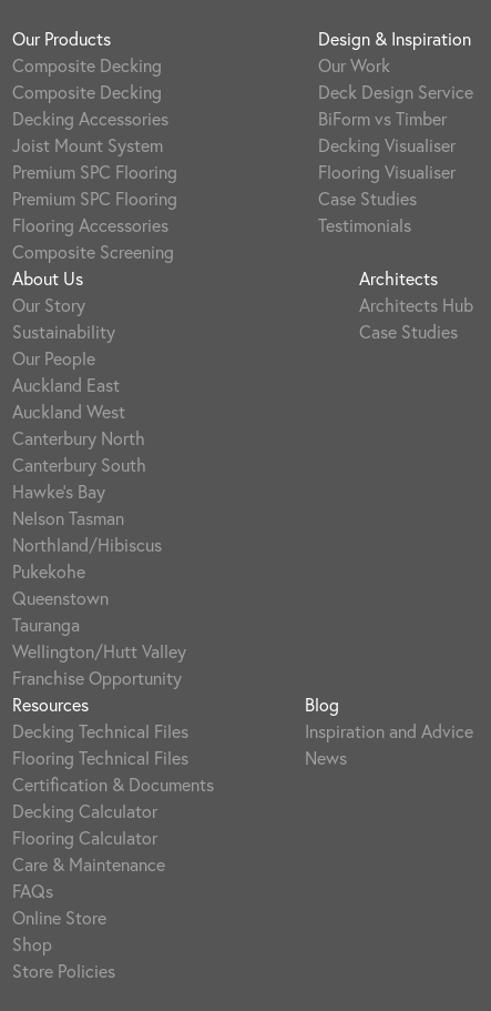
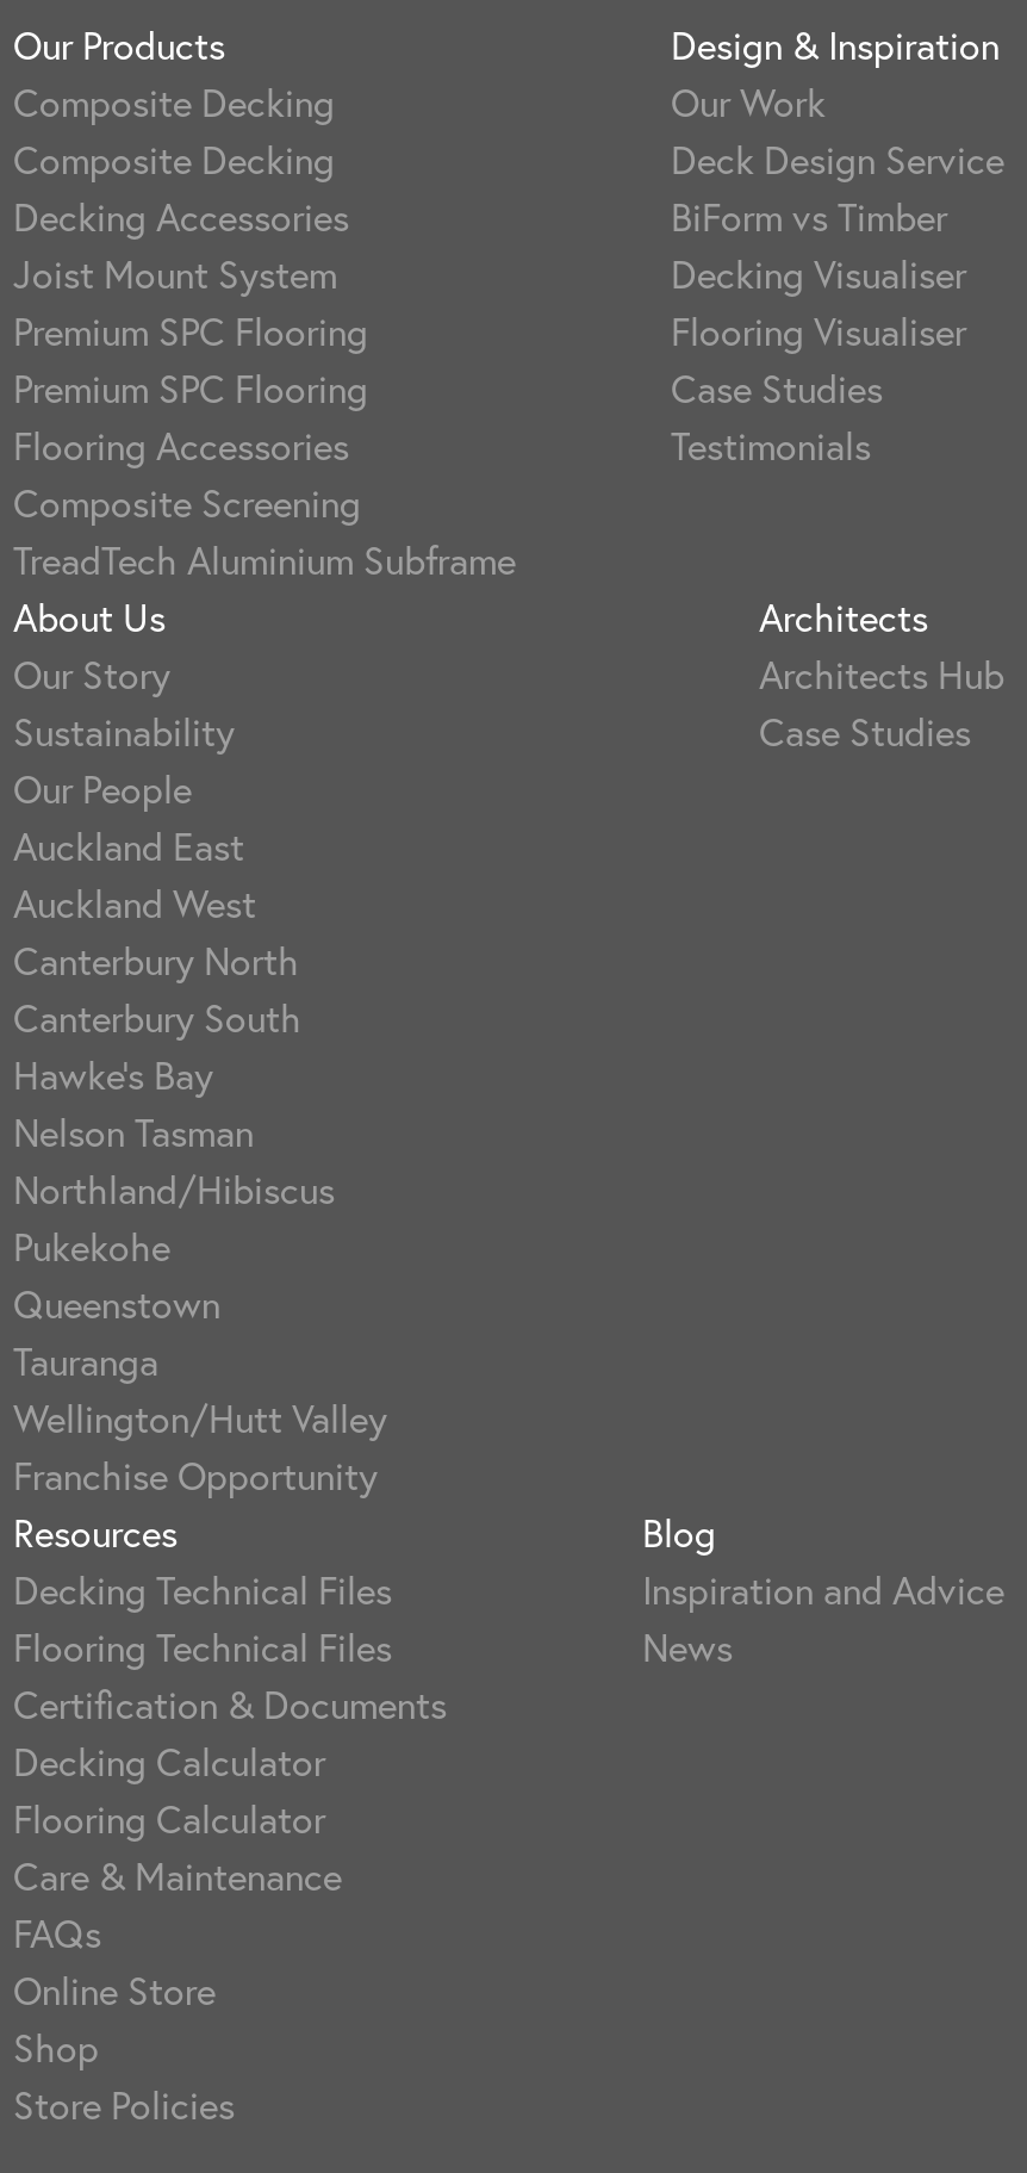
none -> [13,534,516,584] TreadTech Aluminium Subframe

